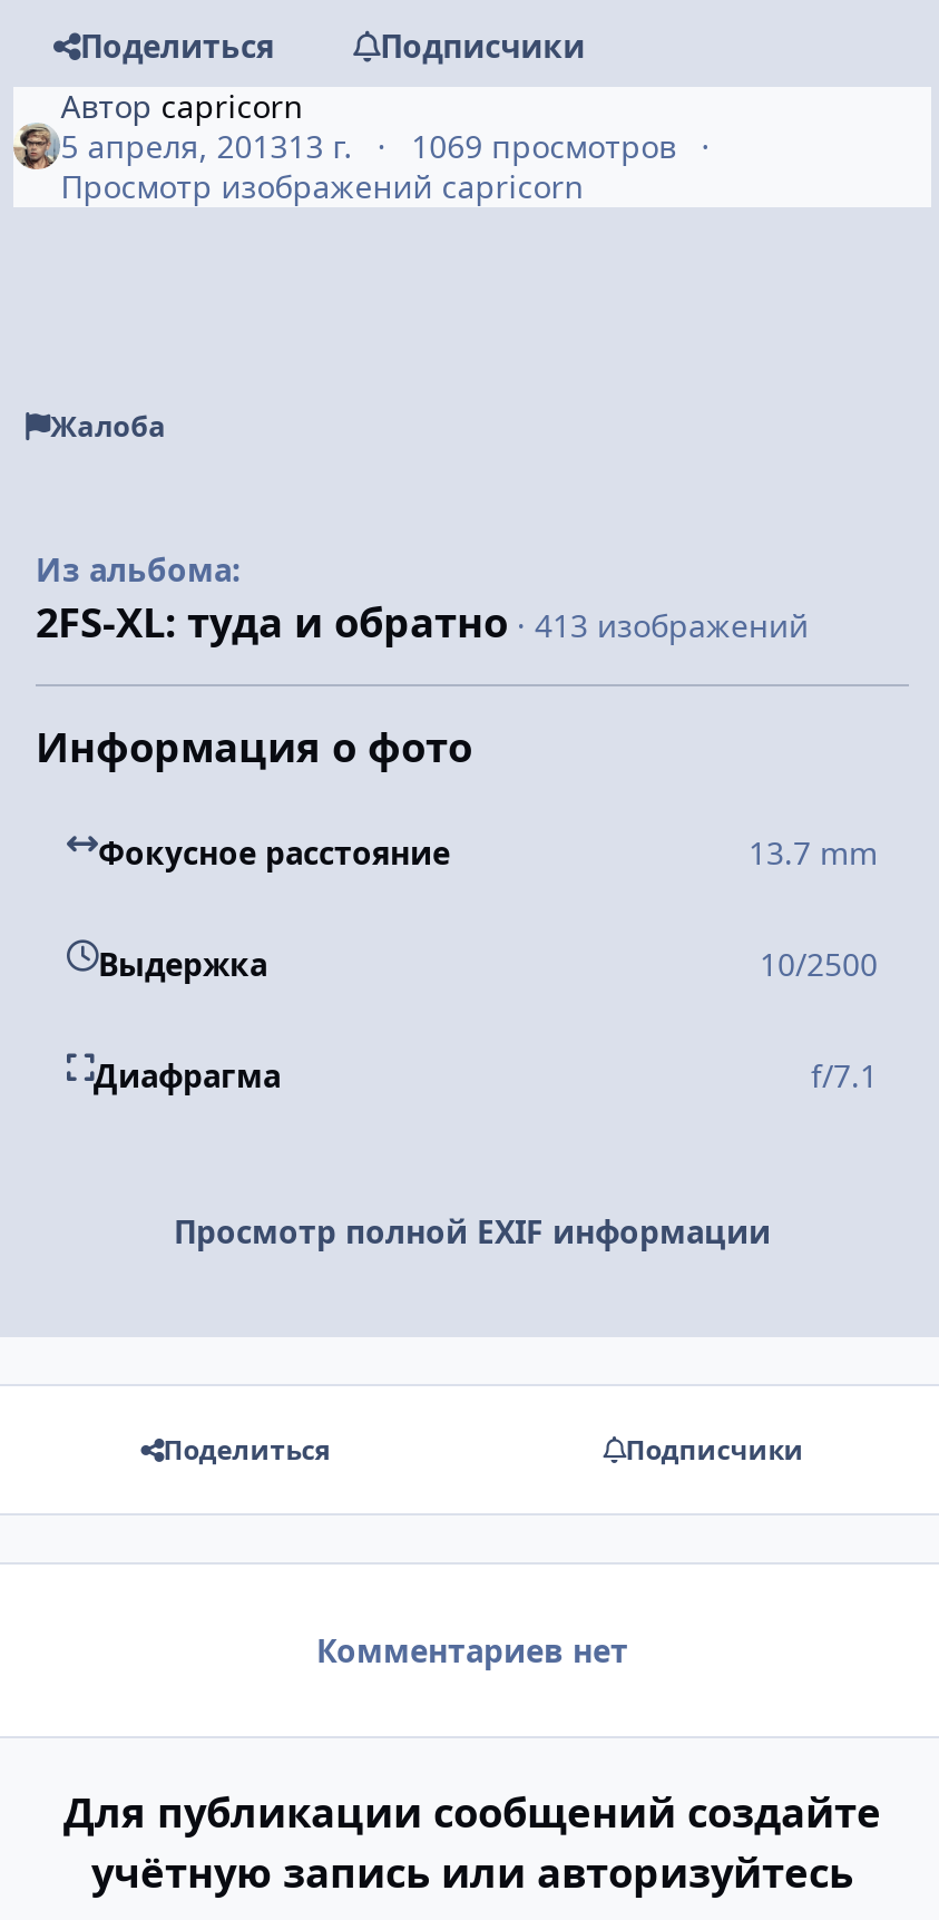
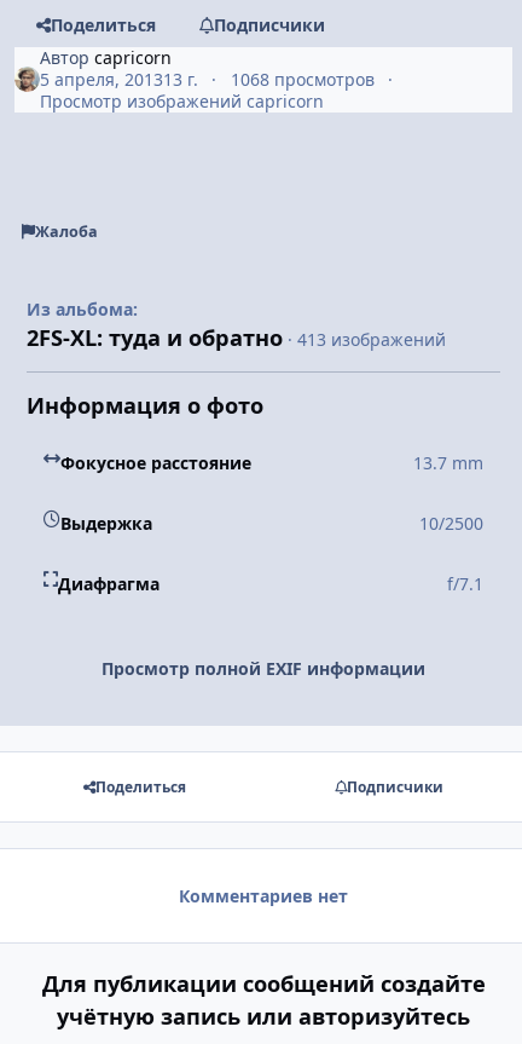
[61,124,676,166] 5 апреля, 201313 г. 1069 просмотров -> [40,67,374,90] 5 апреля, 201313 г. 1068 просмотров

